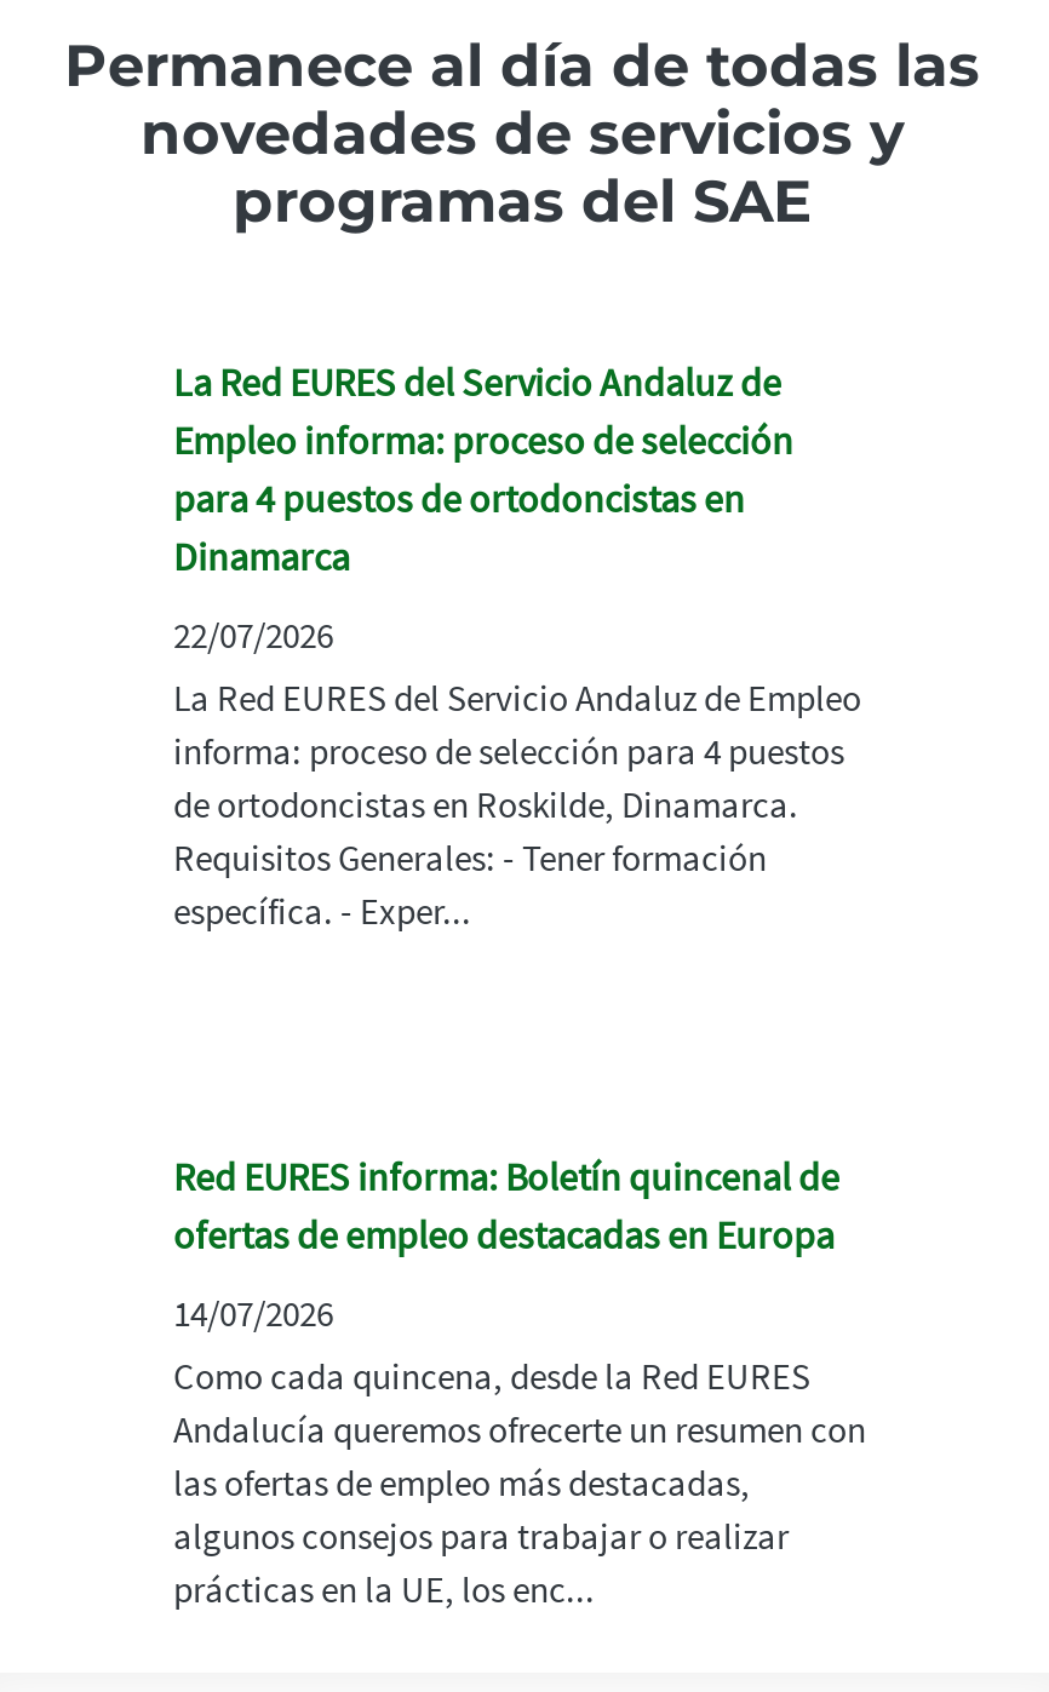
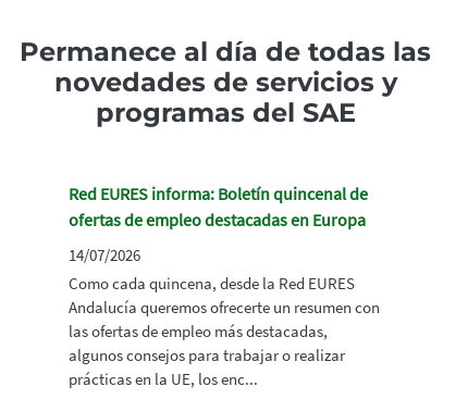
[173,356,861,933] La Red EURES del Servicio Andaluz de | Empleo informa: proceso de selección | para 4 puestos de ortodoncistas en | Dinamarca | 22/07/2026 | La Red EURES del Servicio Andaluz de Empleo | informa: proceso de selección para 4 puestos | de ortodoncistas en Roskilde, Dinamarca. | Requisitos Generales: - Tener formación | específica. - Exper... -> none

